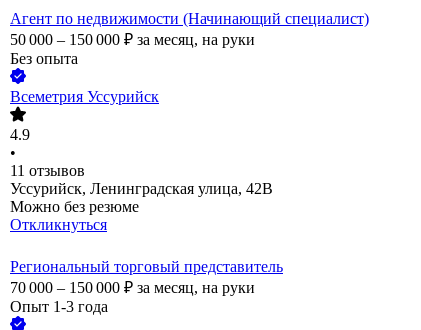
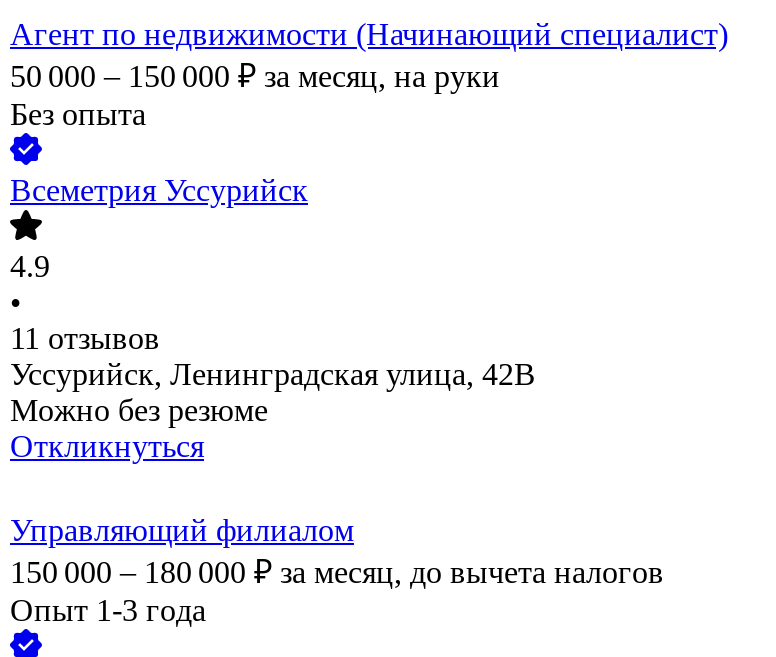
[10,258,283,296] Региональный торговый представитель | 70 000 – 150 000 ₽ за месяц, на руки -> [10,514,664,590] Управляющий филиалом | 150 000 – 180 000 ₽ за месяц, до вычета налогов

